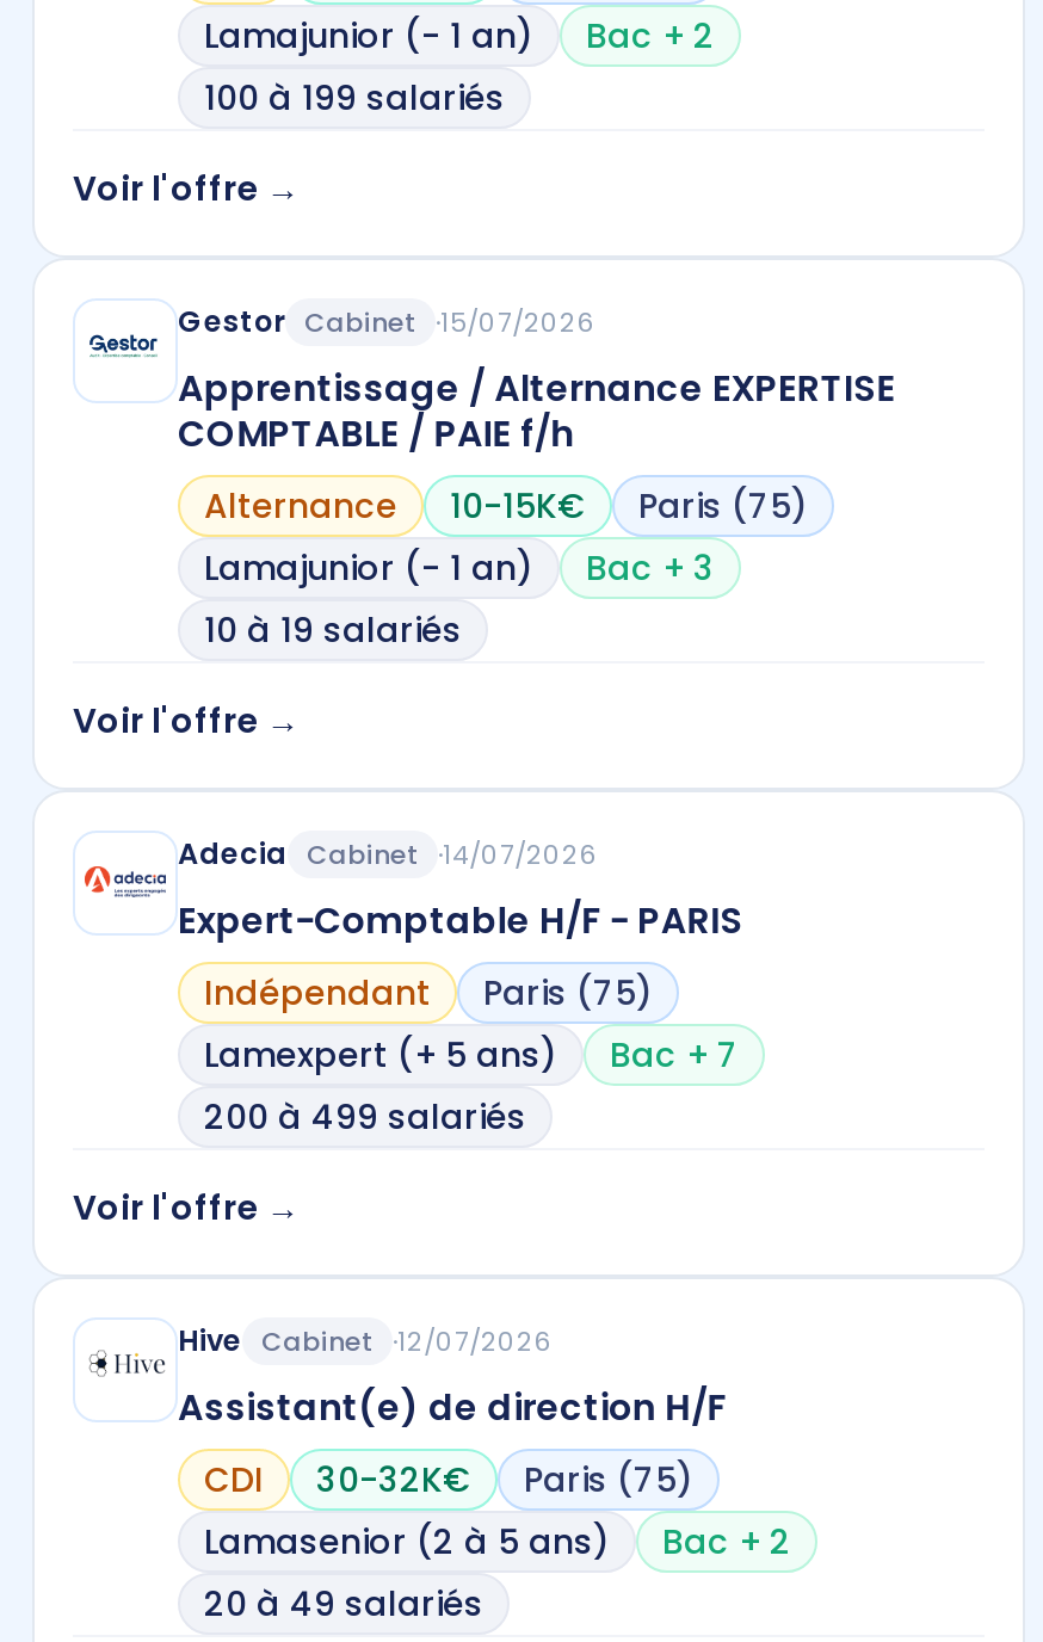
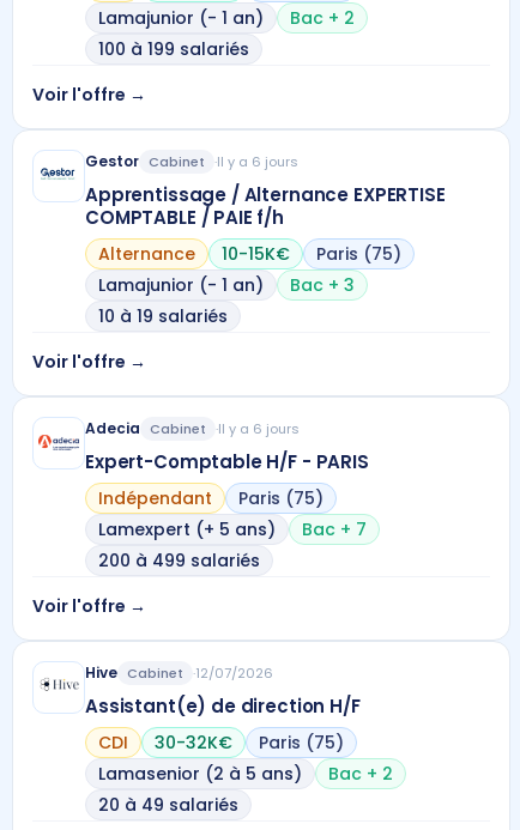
[178,300,595,341] Gestor Cabinet 15/07/2026 -> [85,151,298,171] Gestor Cabinet Il y a 6 jours
[178,832,598,873] Adecia Cabinet 14/07/2026 -> [85,418,300,438] Adecia Cabinet Il y a 6 jours

